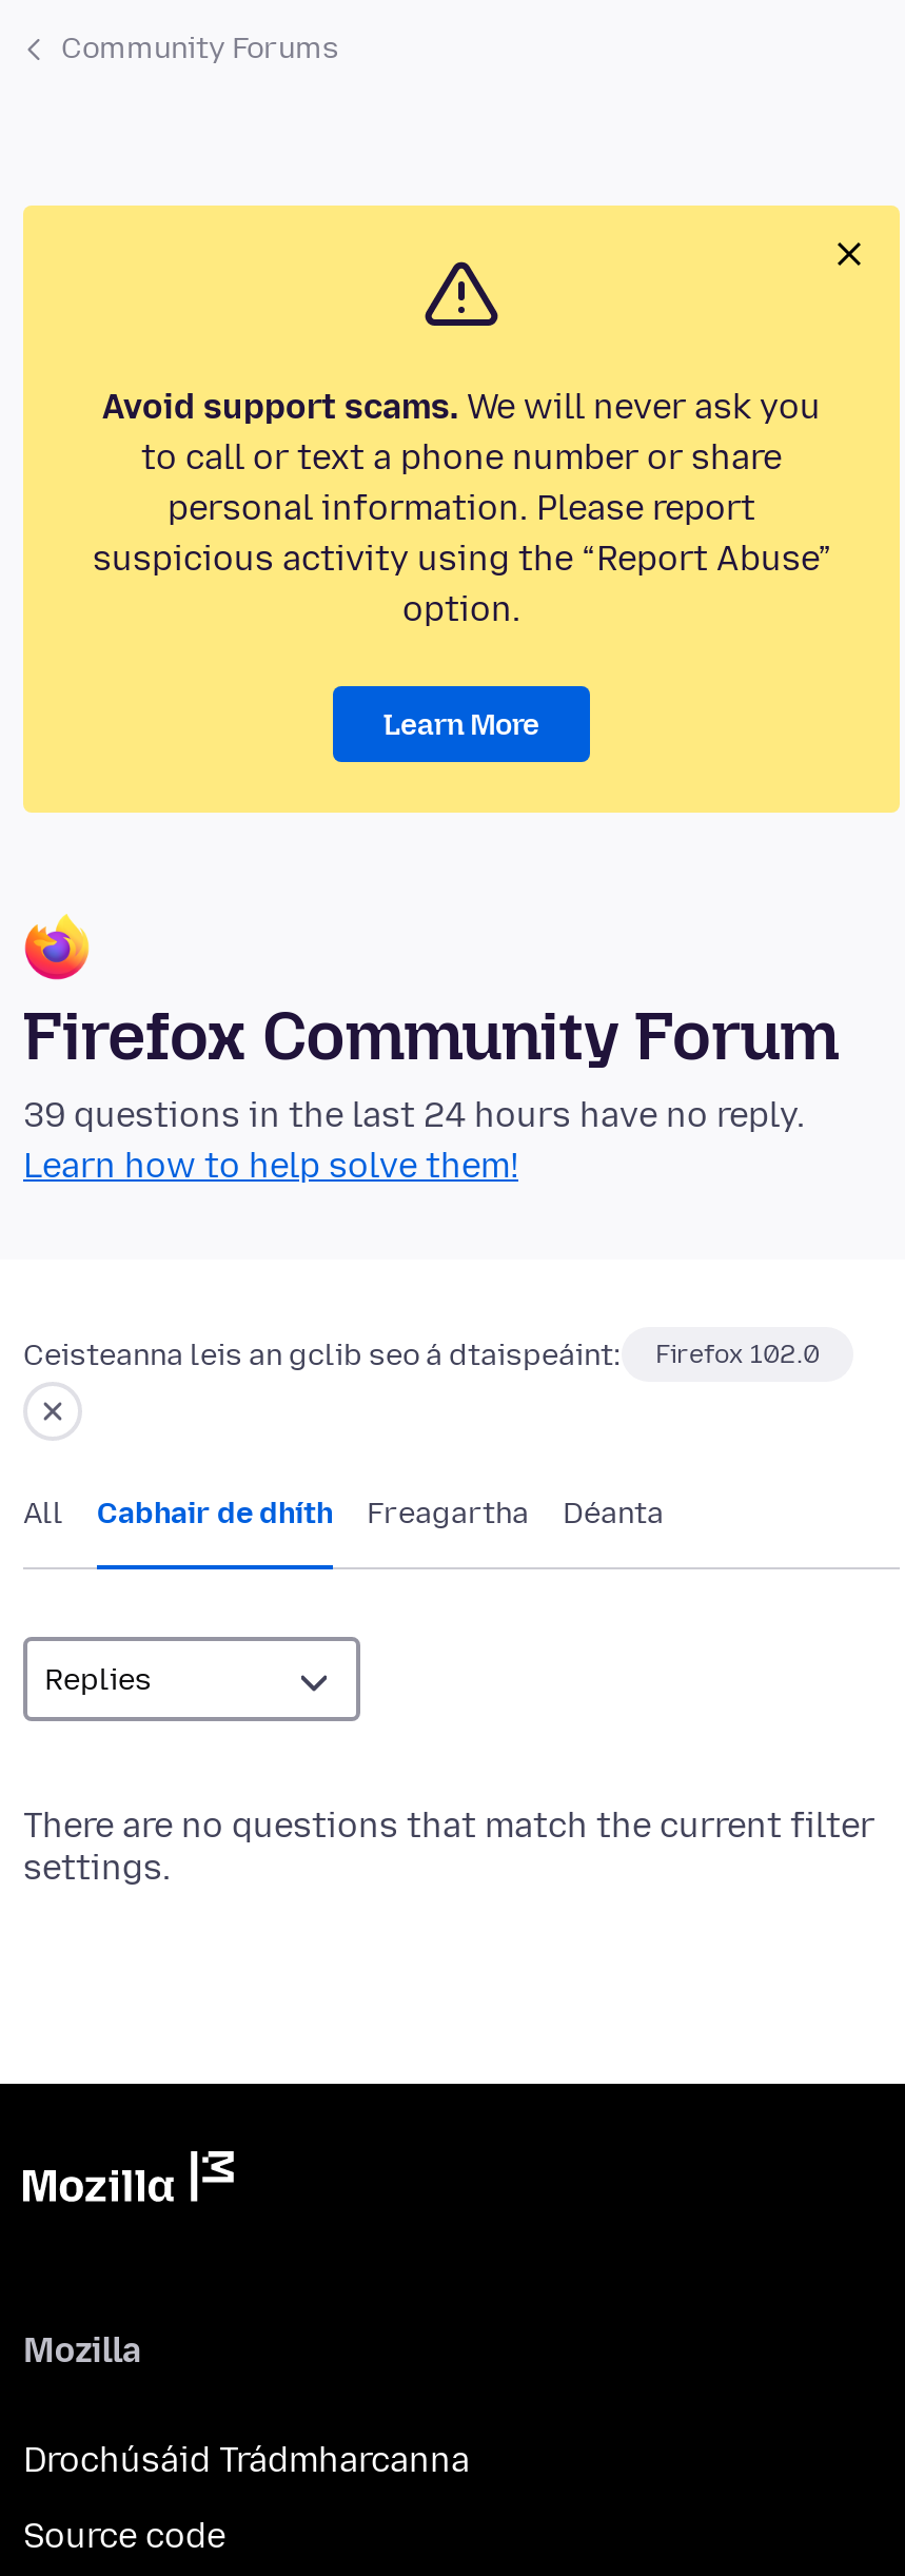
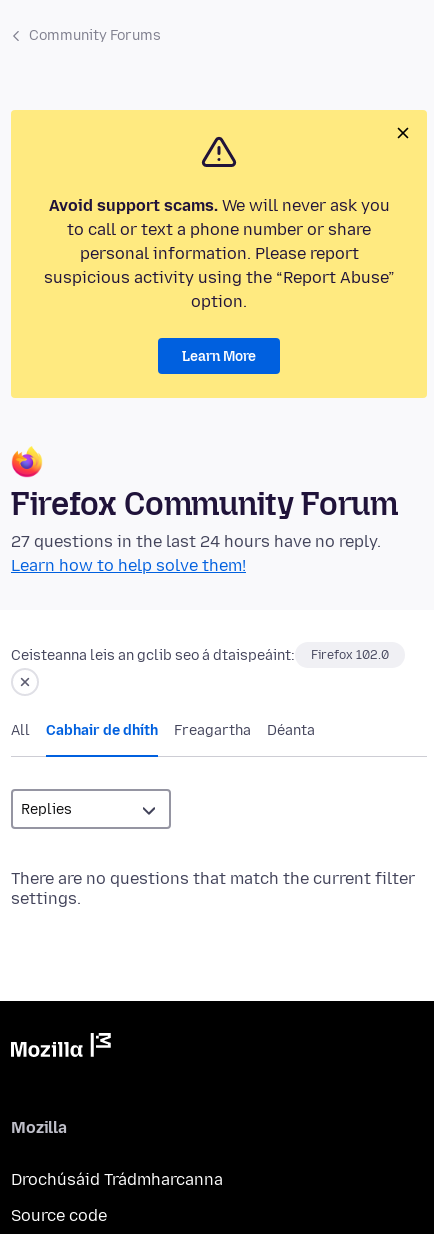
[23,1096,805,1136] 39 questions in the last 24 hours have no reply. -> [11,532,381,551] 27 questions in the last 24 hours have no reply.

